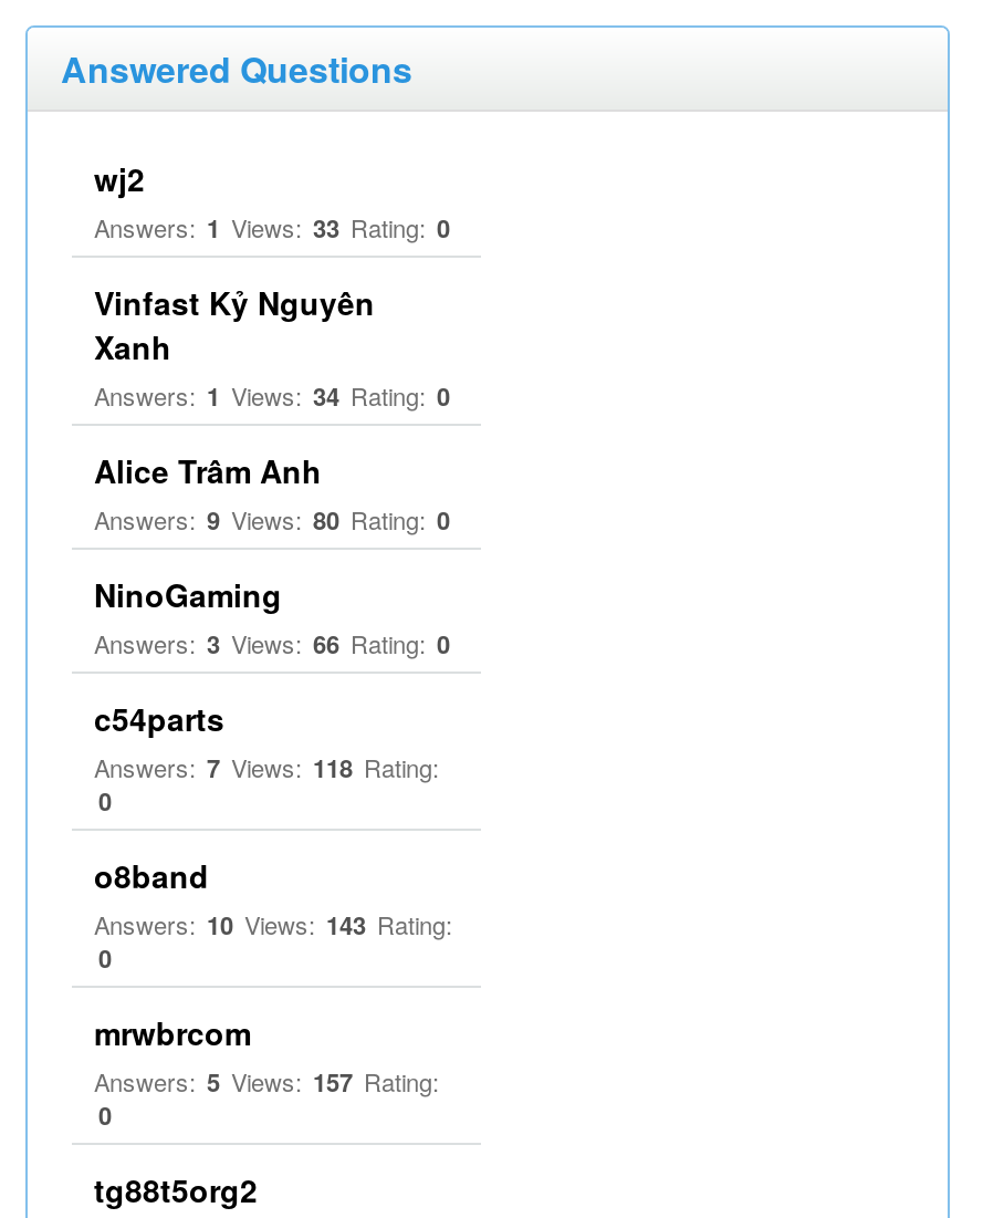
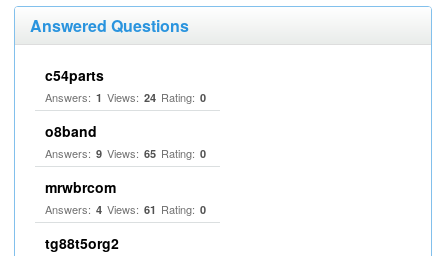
[94,156,450,660] wj2 | Answers: 1 Views: 33 Rating: 0 | Vinfast Kỷ Nguyên | Xanh | Answers: 1 Views: 34 Rating: 0 | Alice Trâm Anh | Answers: 9 Views: 80 Rating: 0 | NinoGaming | Answers: 3 Views: 66 Rating: 0 -> none
[94,749,439,818] Answers: 7 Views: 118 Rating: | 0 -> [45,89,206,105] Answers: 1 Views: 24 Rating: 0
[94,906,452,975] Answers: 10 Views: 143 Rating: | 0 -> [45,145,206,161] Answers: 9 Views: 65 Rating: 0
[94,1063,439,1132] Answers: 5 Views: 157 Rating: | 0 -> [45,201,206,217] Answers: 4 Views: 61 Rating: 0

